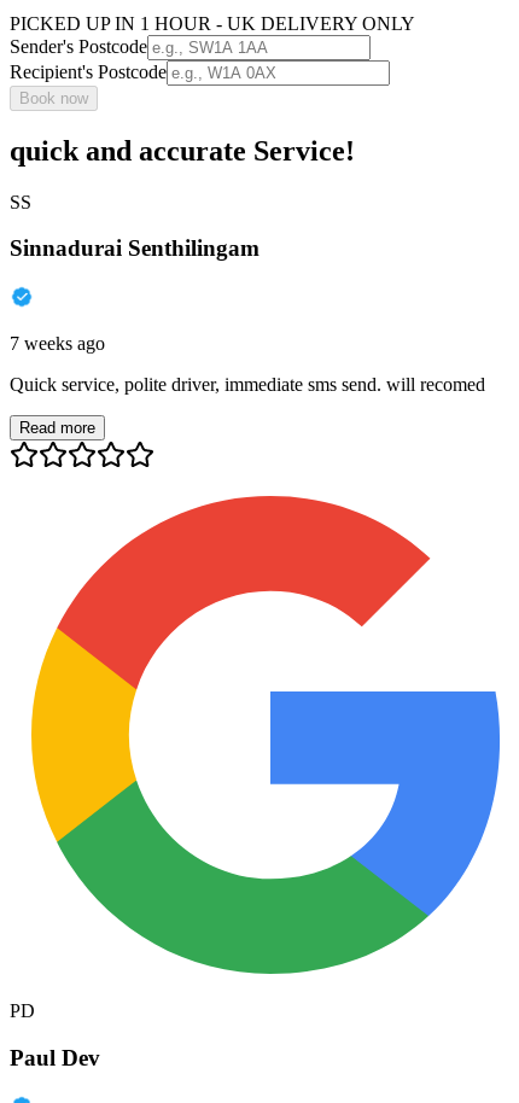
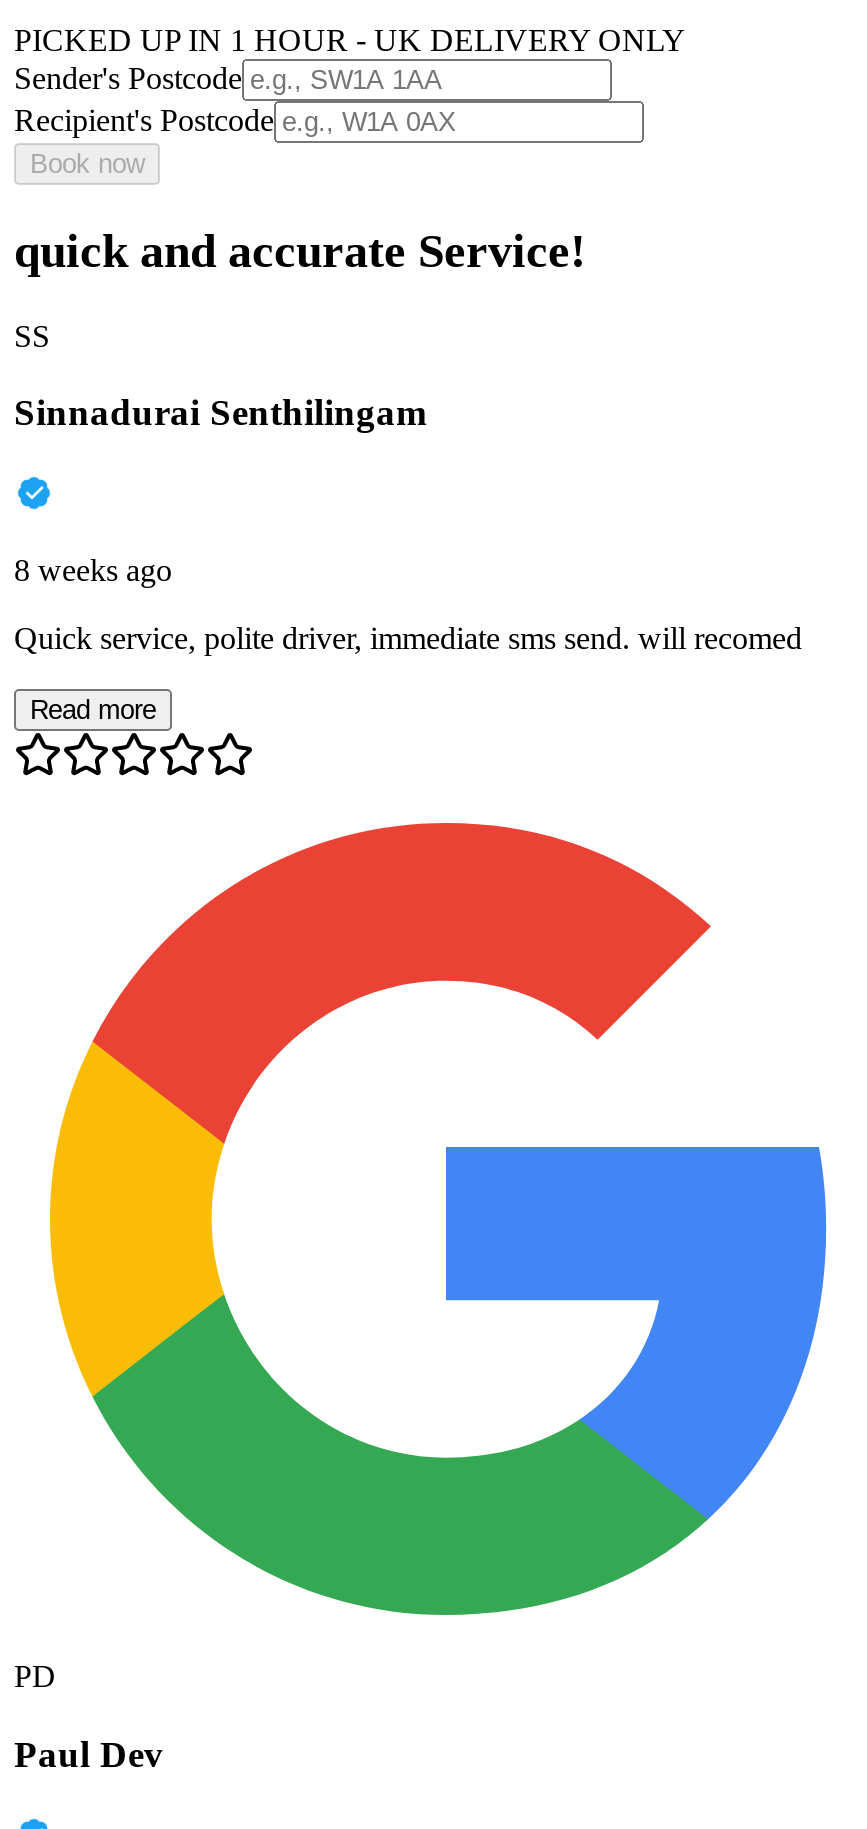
[10,333,105,354] 7 weeks ago -> [14,553,172,587] 8 weeks ago

